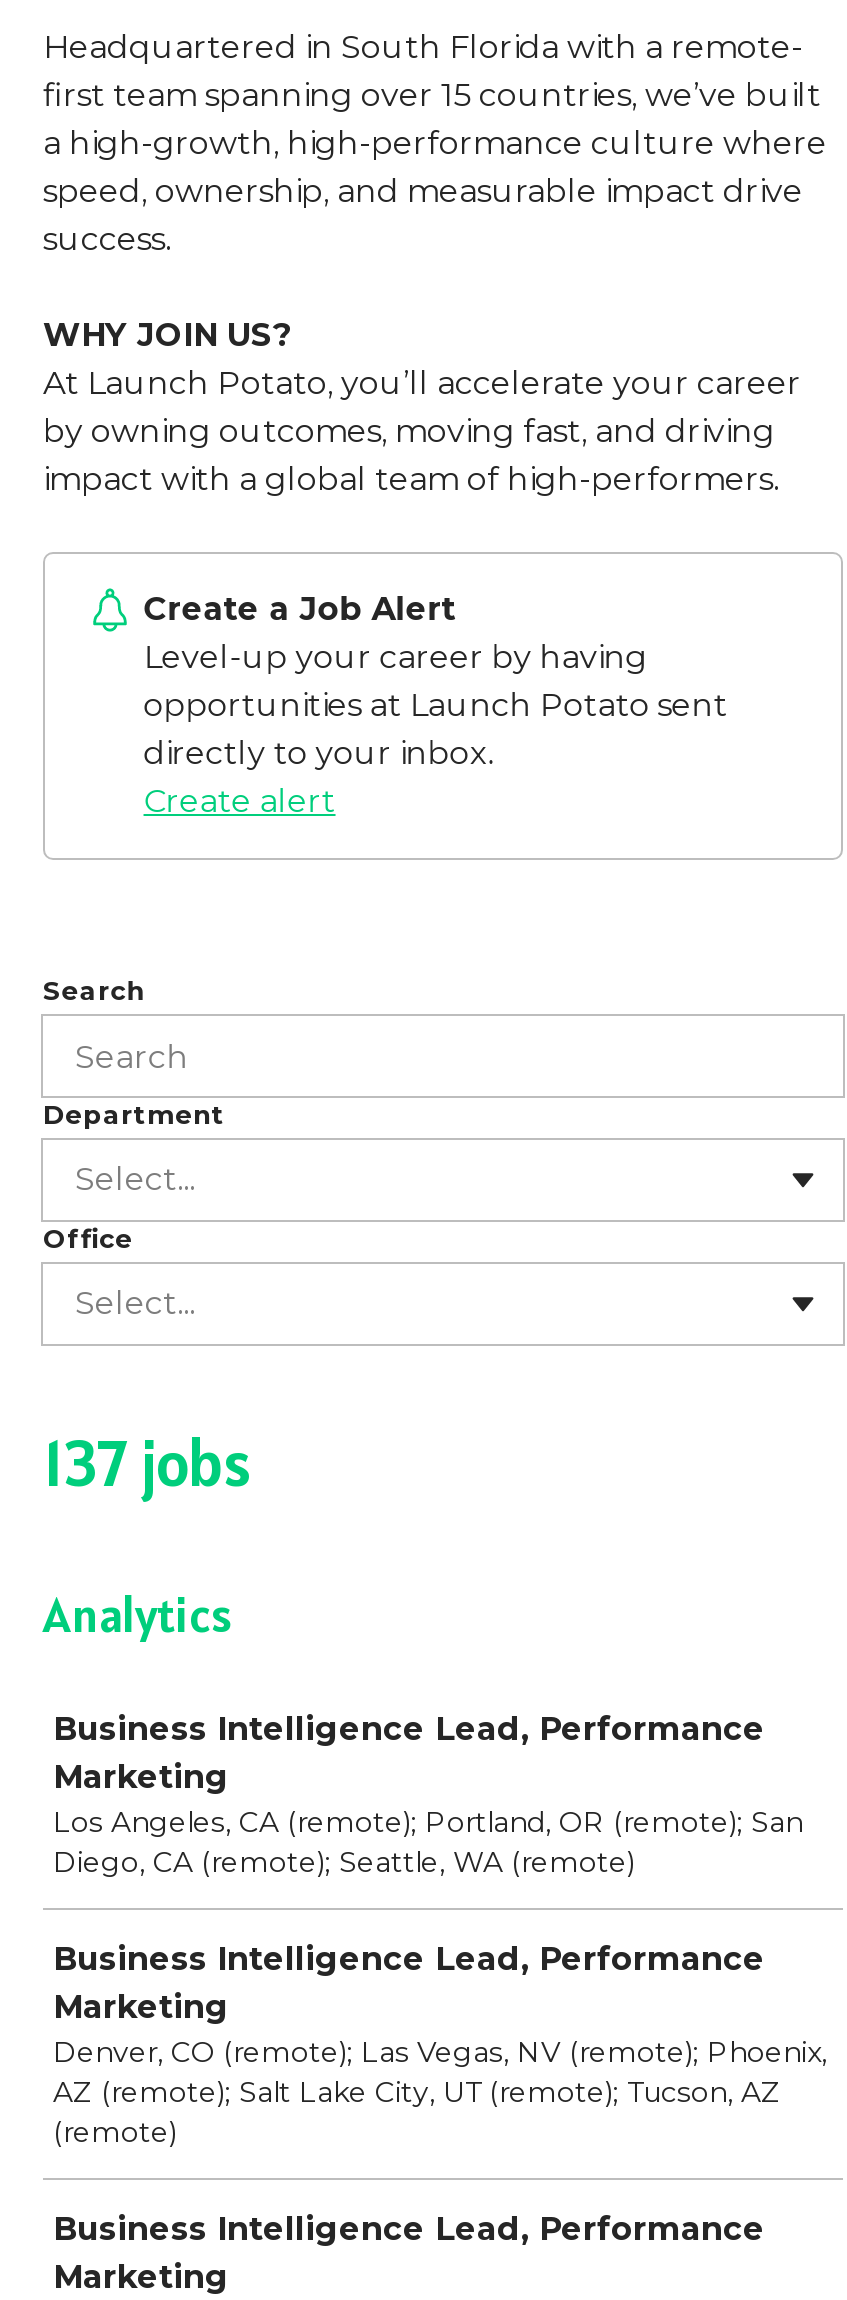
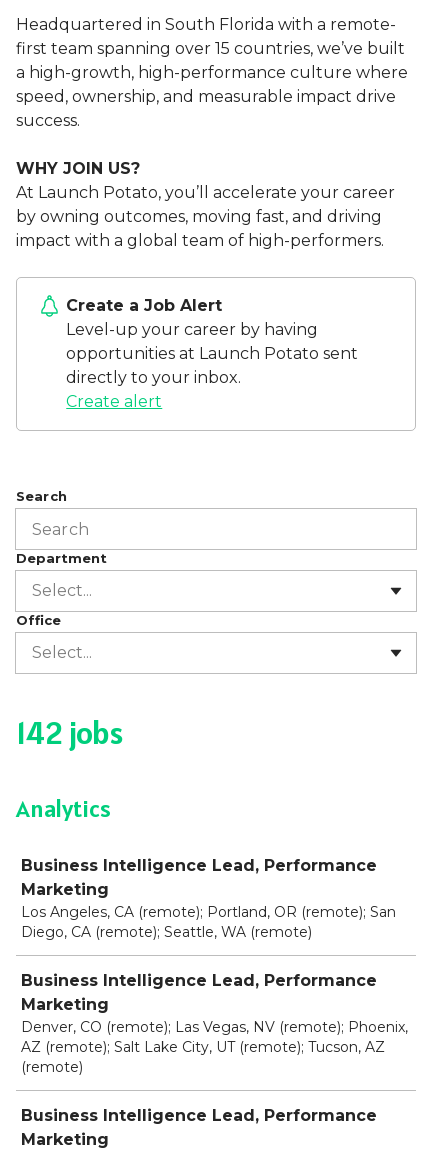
[43,1422,249,1504] 137 jobs -> [16,712,123,753] 142 jobs

